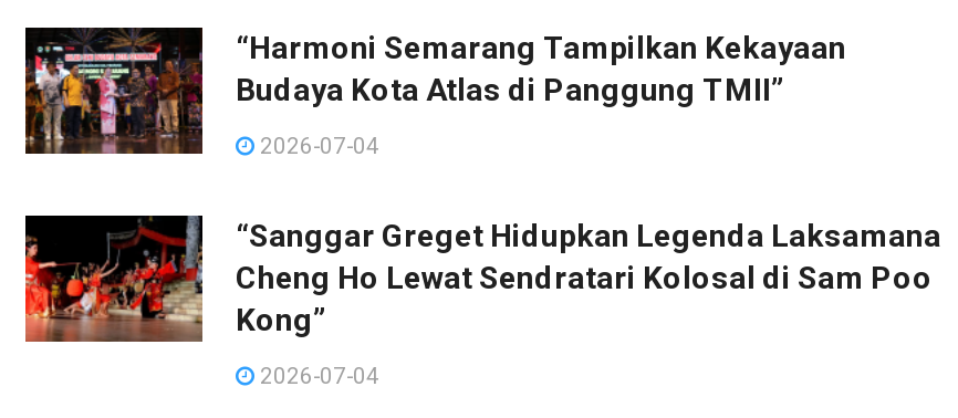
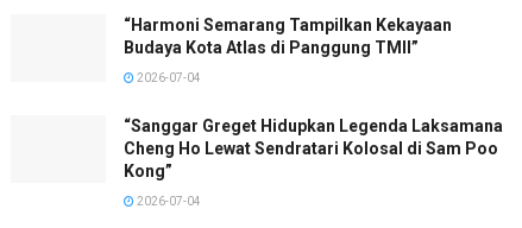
[23,25,205,156] [image] -> none
[23,213,205,344] [image] -> none

